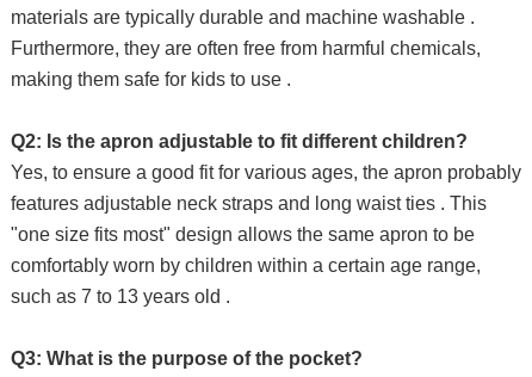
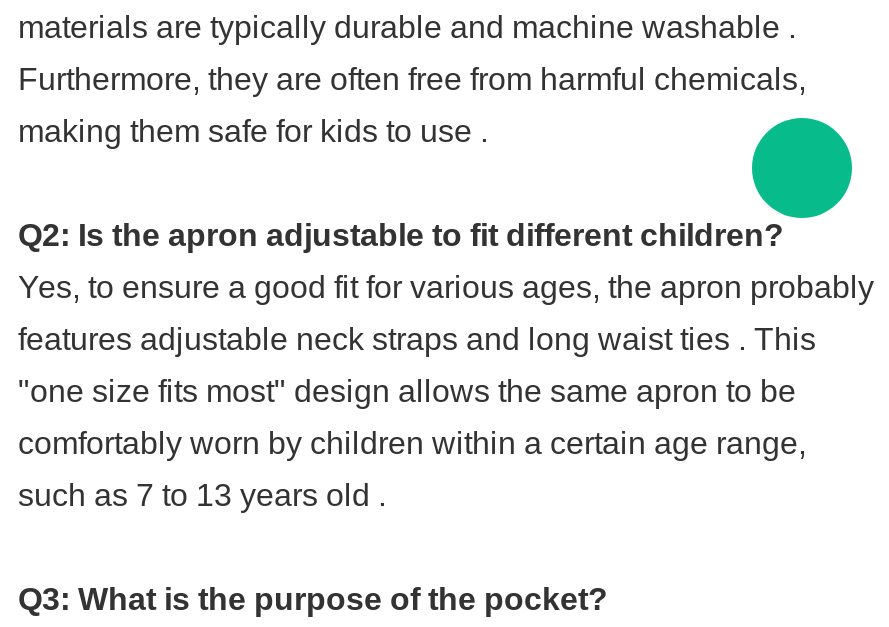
none -> [750,116,854,220] [image]

